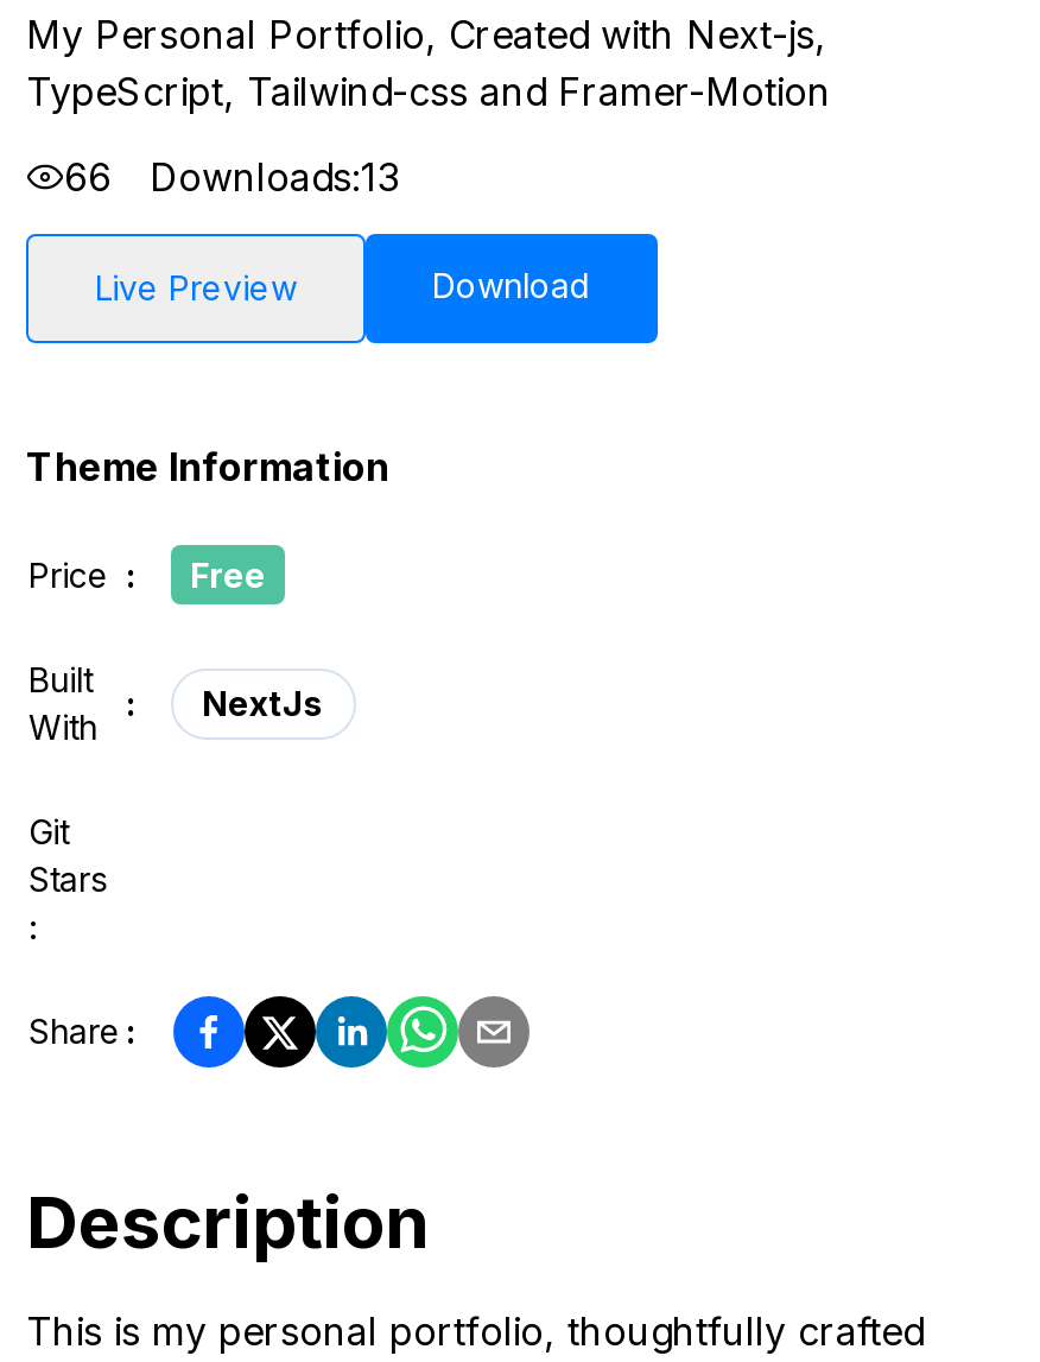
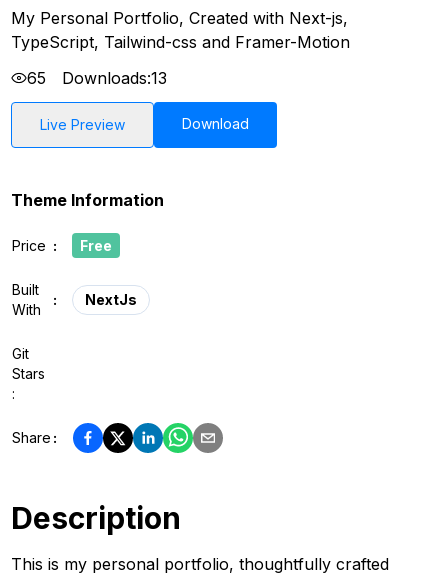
[64,154,399,201] 66 Downloads:13 -> [27,68,167,88] 65 Downloads:13

